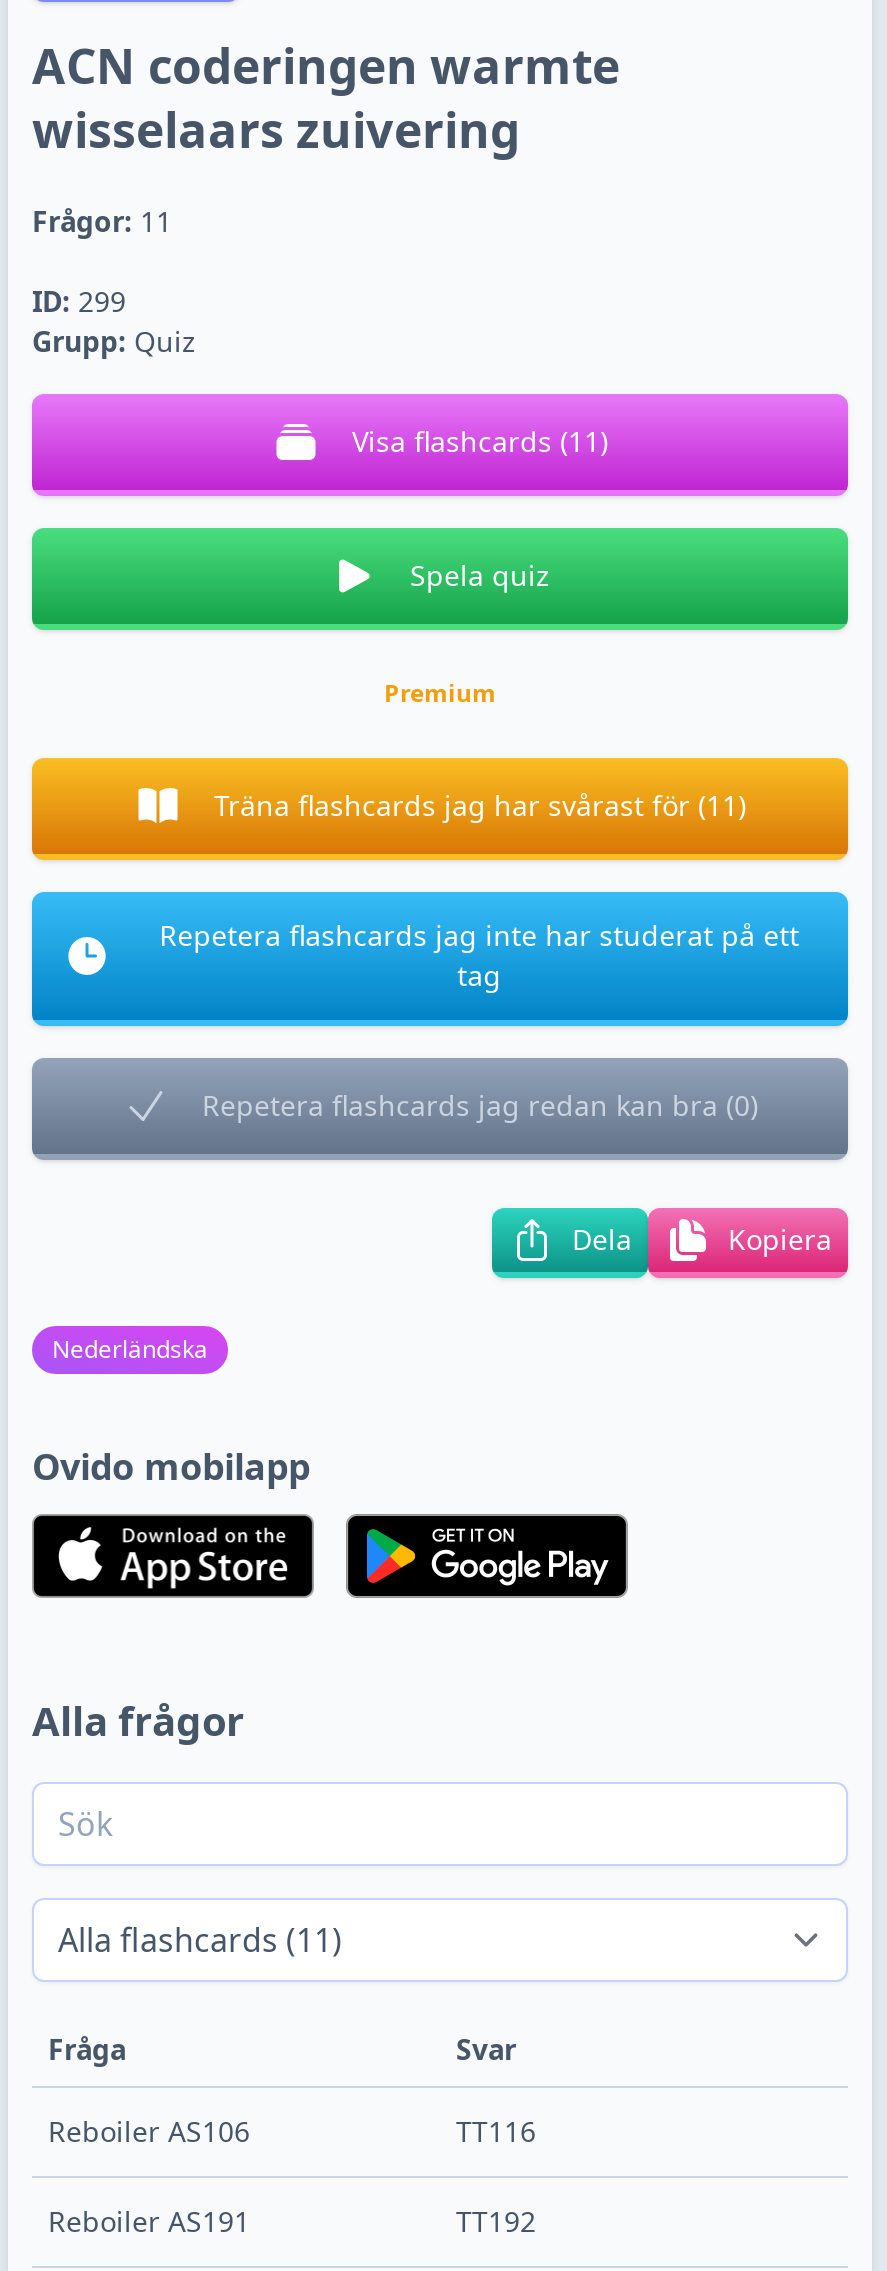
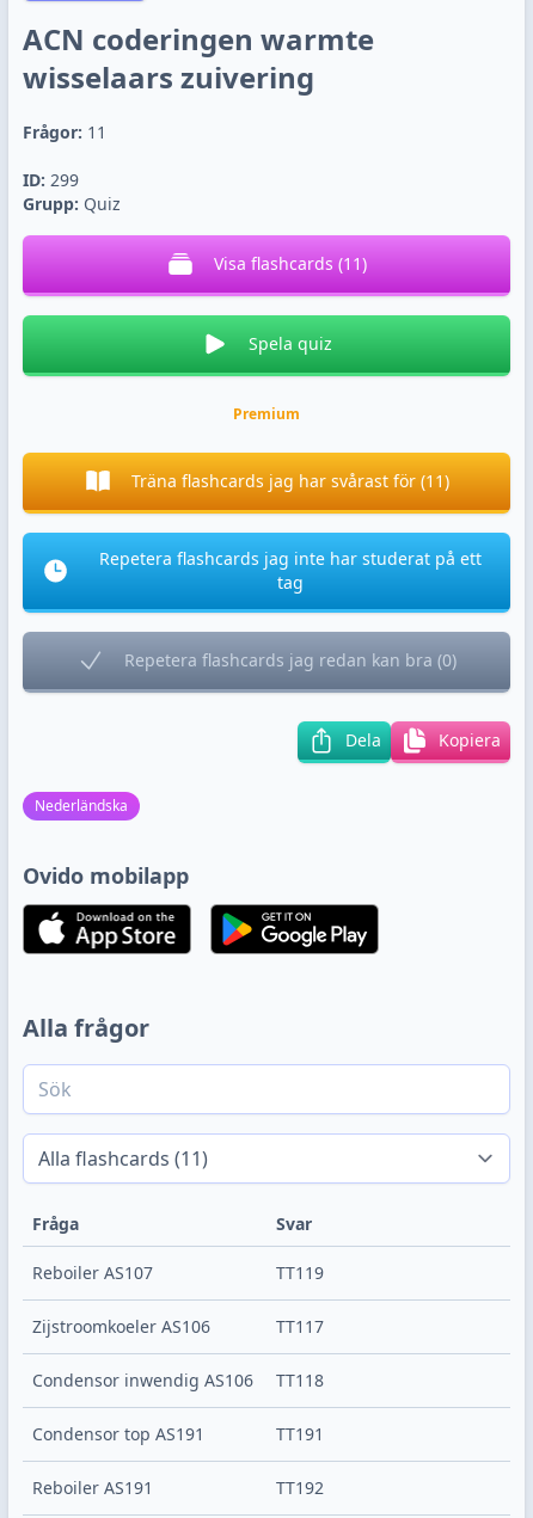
[48,2112,536,2150] Reboiler AS106 | TT116 -> [32,1261,324,1445] Reboiler AS107 | TT119 | Zijstroomkoeler AS106 | TT117 | Condensor inwendig AS106 | TT118 | Condensor top AS191 | TT191

